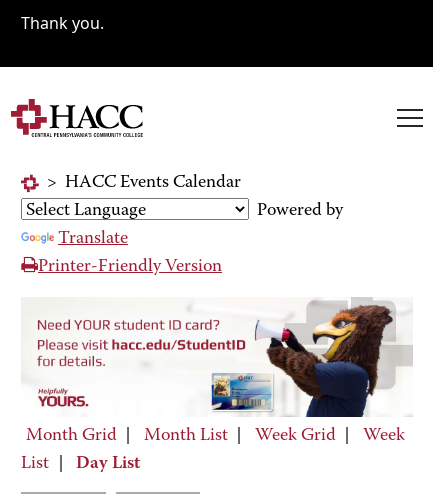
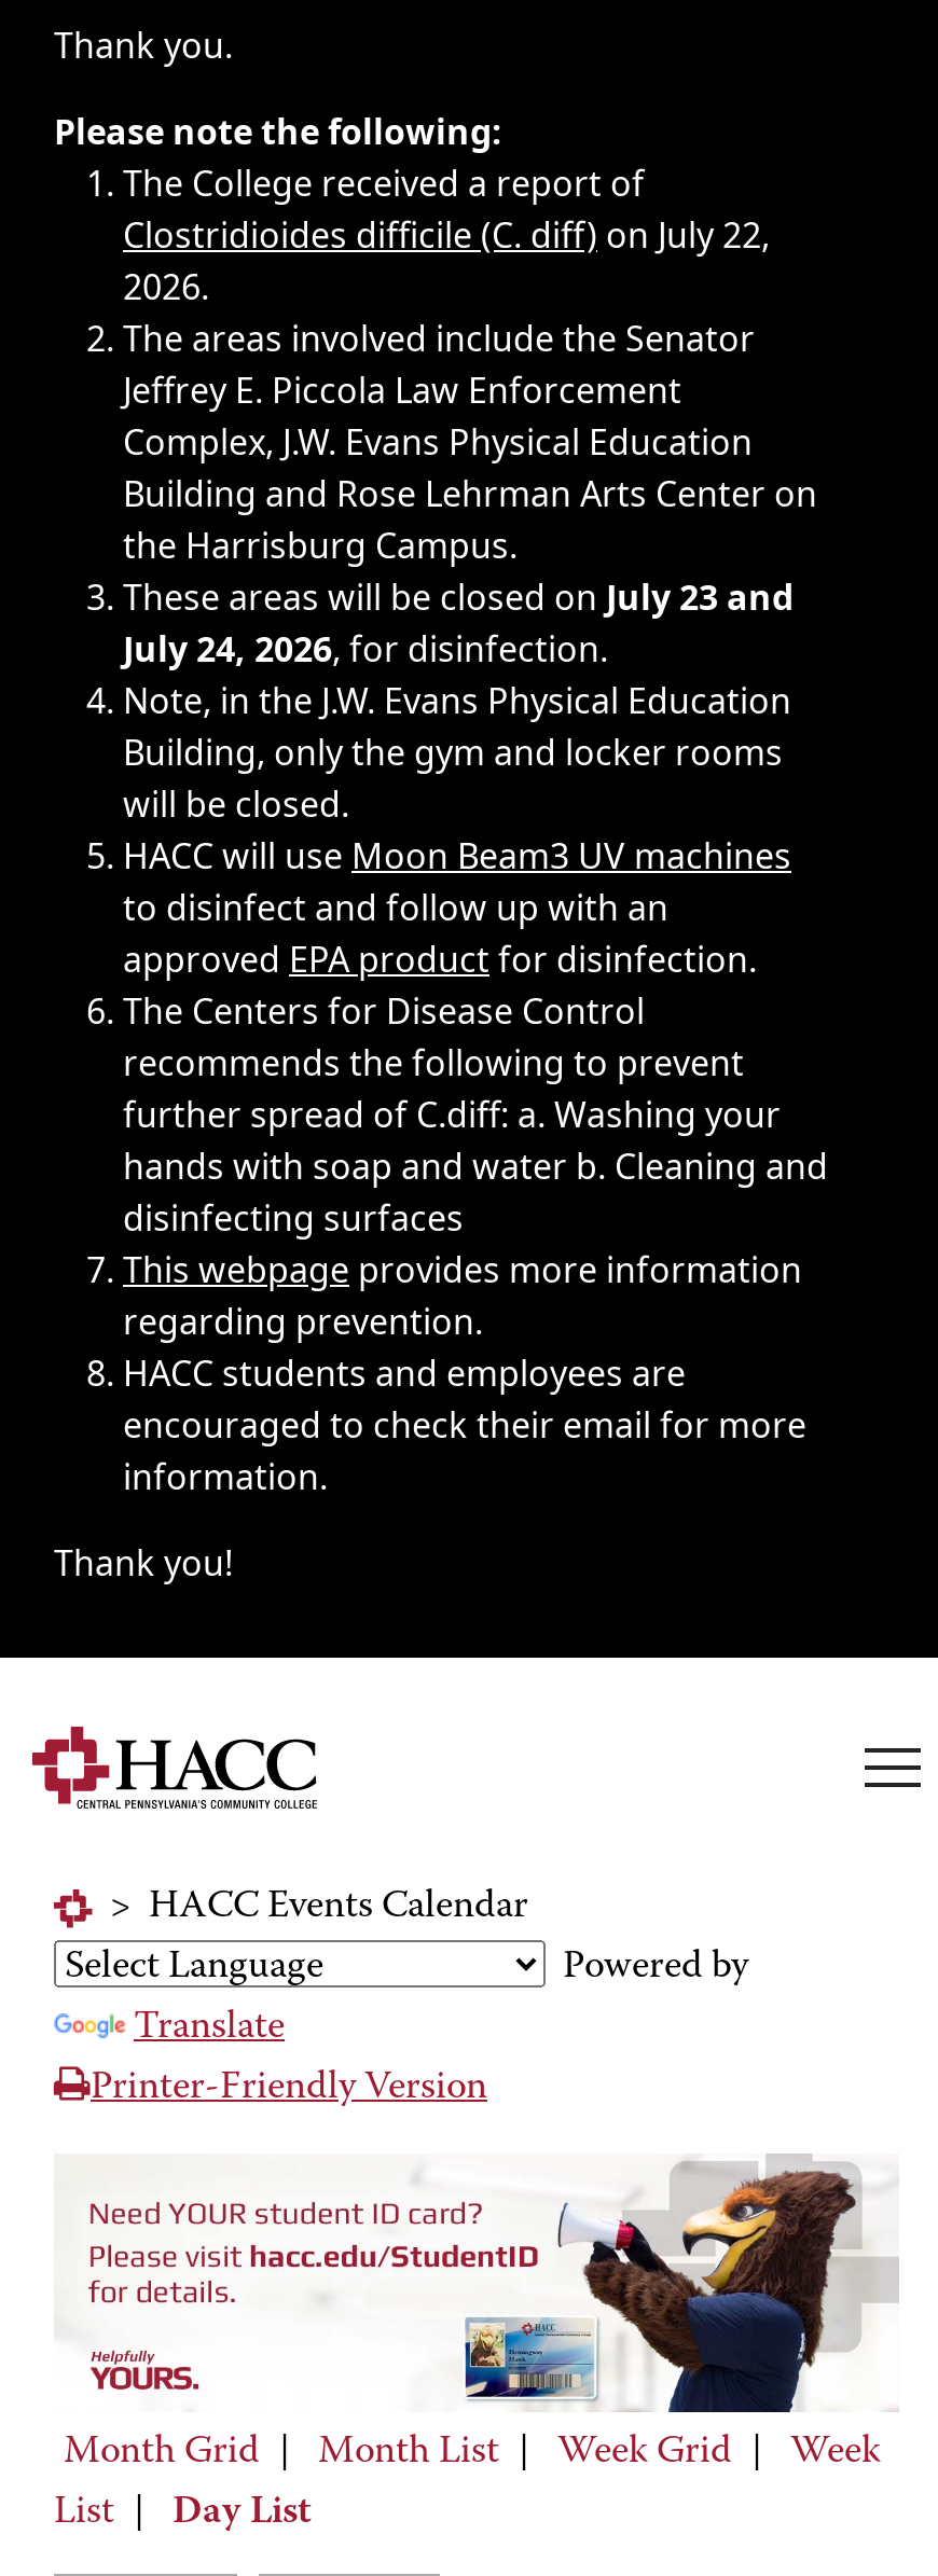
none -> [54,108,828,1587] Please note the following: | The College received a report of | Clostridioides difficile (C. diff) on July 22, | 2026. | The areas involved include the Senator | Jeffrey E. Piccola Law Enforcement | Complex, J.W. Evans Physical Education | Building and Rose Lehrman Arts Center on | the Harrisburg Campus. | These areas will be closed on July 23 and | July 24, 2026, for disinfection. | Note, in the J.W. Evans Physical Education | Building, only the gym and locker rooms | will be closed. | HACC will use Moon Beam3 UV machines | to disinfect and follow up with an | approved EPA product for disinfection. | The Centers for Disease Control | recommends the following to prevent | further spread of C.diff: a. Washing your | hands with soap and water b. Cleaning and | disinfecting surfaces | This webpage provides more information | regarding prevention. | HACC students and employees are | encouraged to check their email for more | information. | Thank you!

